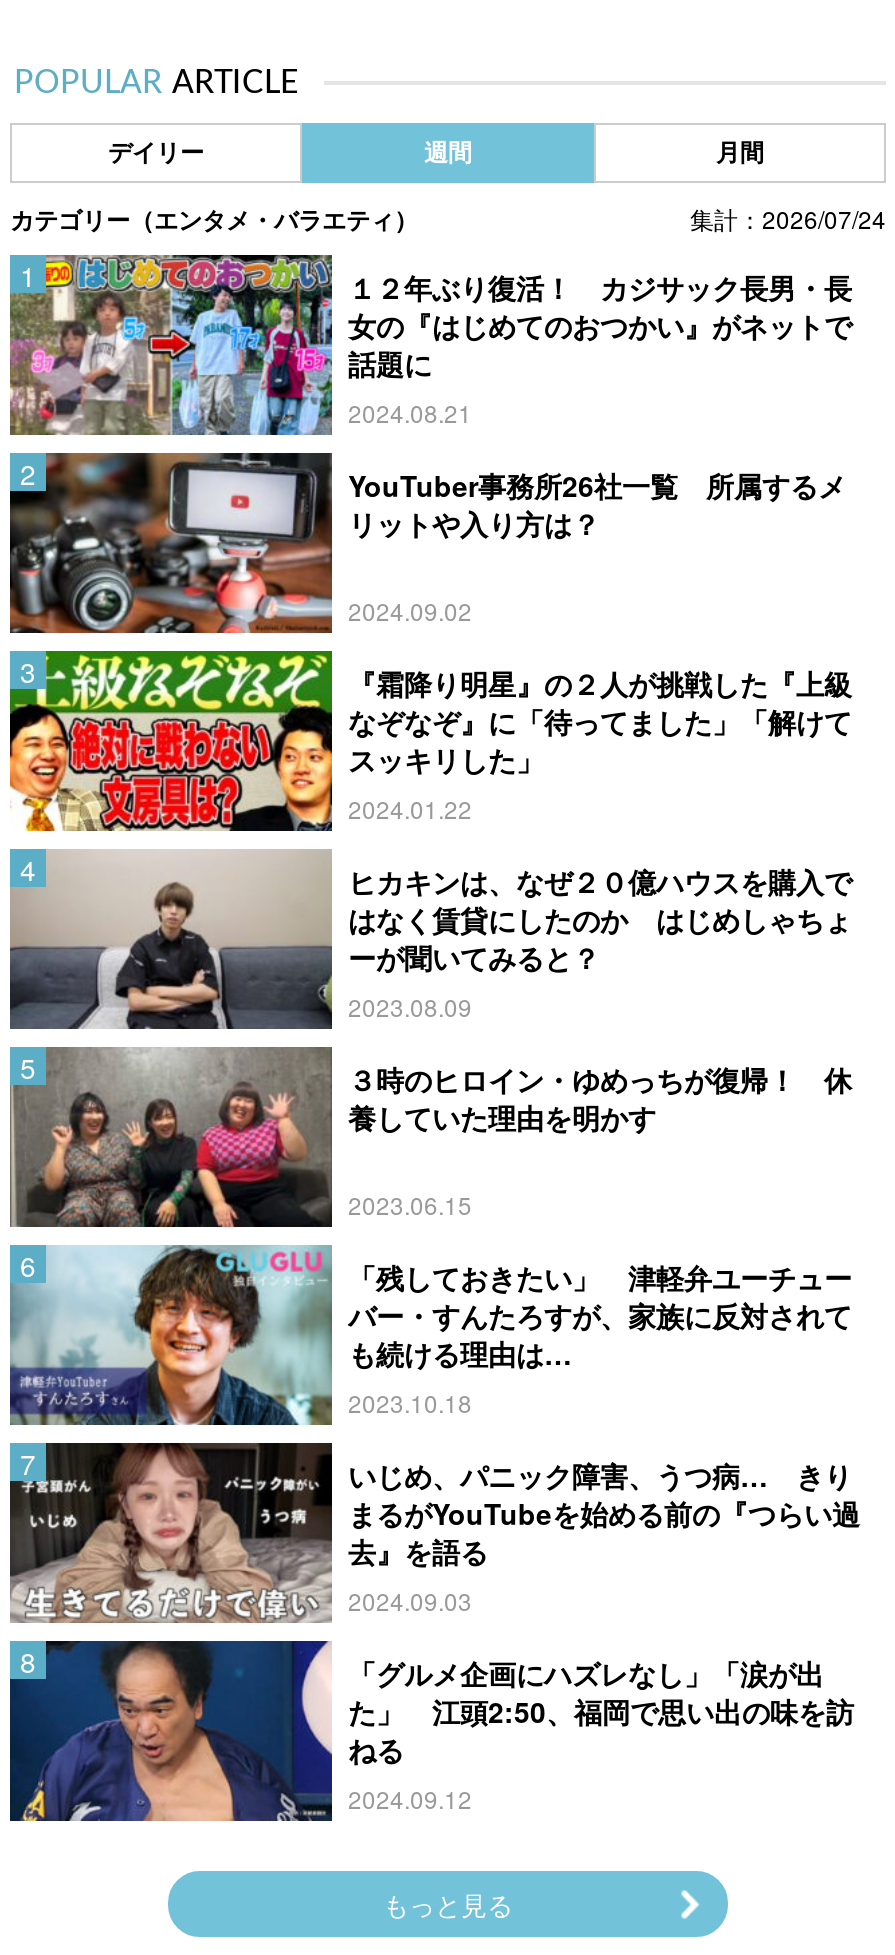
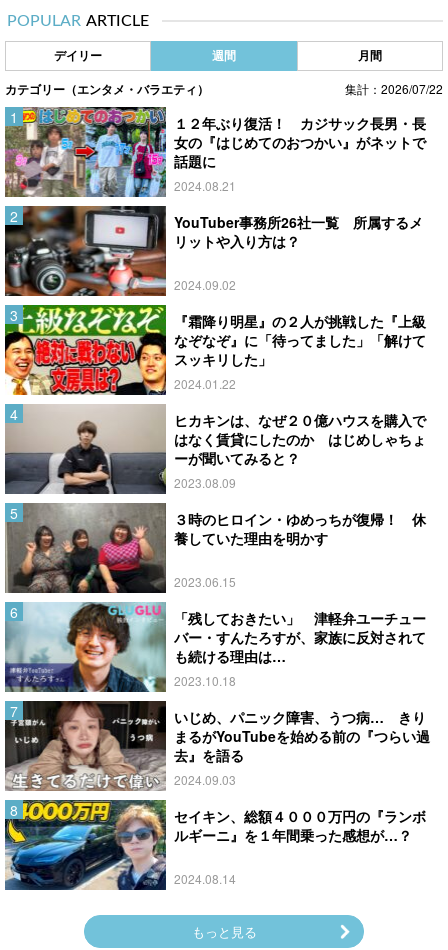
[690,201,886,235] 集計：2026/07/24 -> [345,80,443,97] 集計：2026/07/22
[8,1639,854,1823] [image] | 「グルメ企画にハズレなし」「涙が出 | た」 江頭2:50、福岡で思い出の味を訪 | ねる | 2024.09.12 -> [4,799,426,891] [image] | セイキン、総額４０００万円の『ランボ | ルギーニ』を１年間乗った感想が…？ | 2024.08.14

